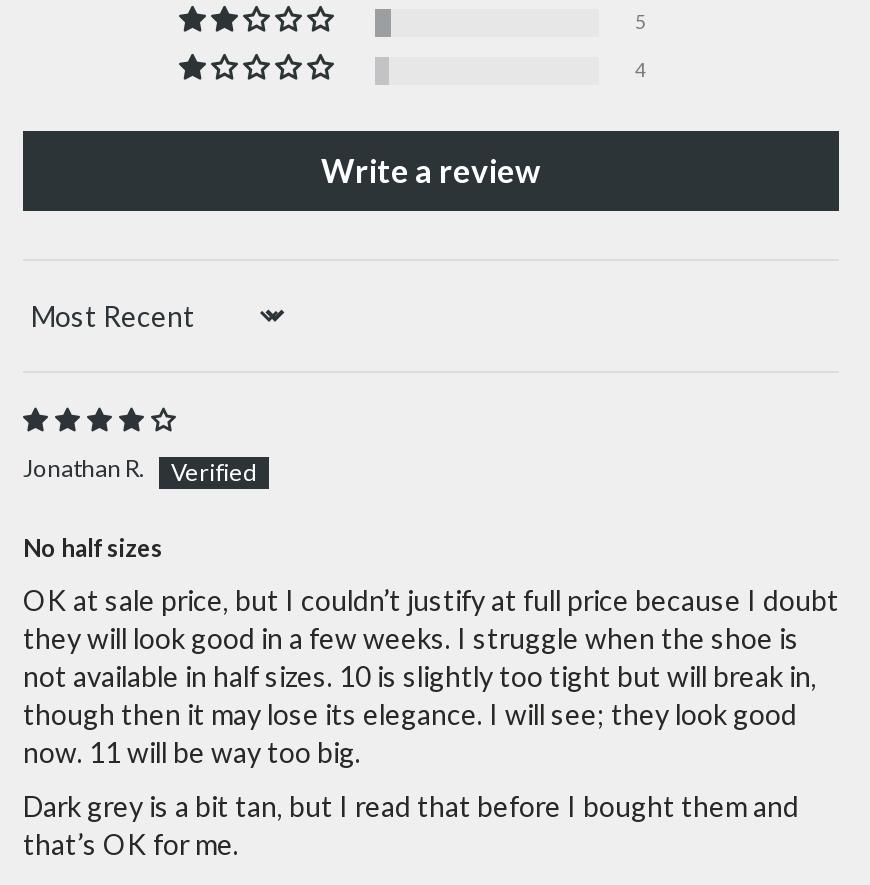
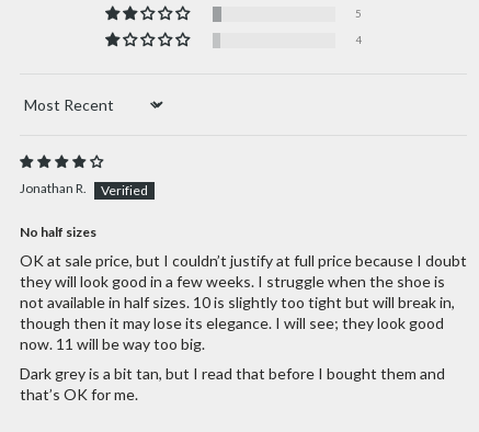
[321,152,541,190] Write a review -> none

